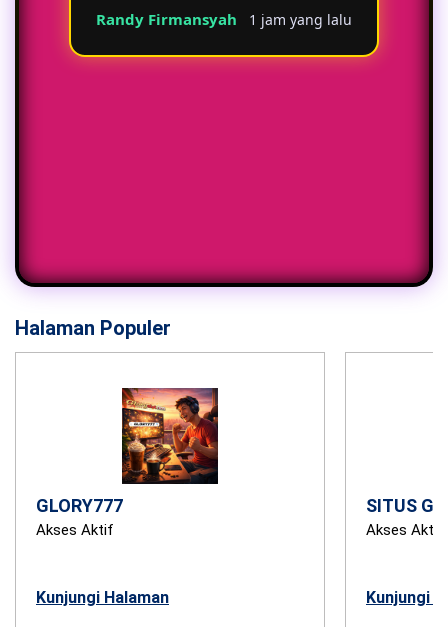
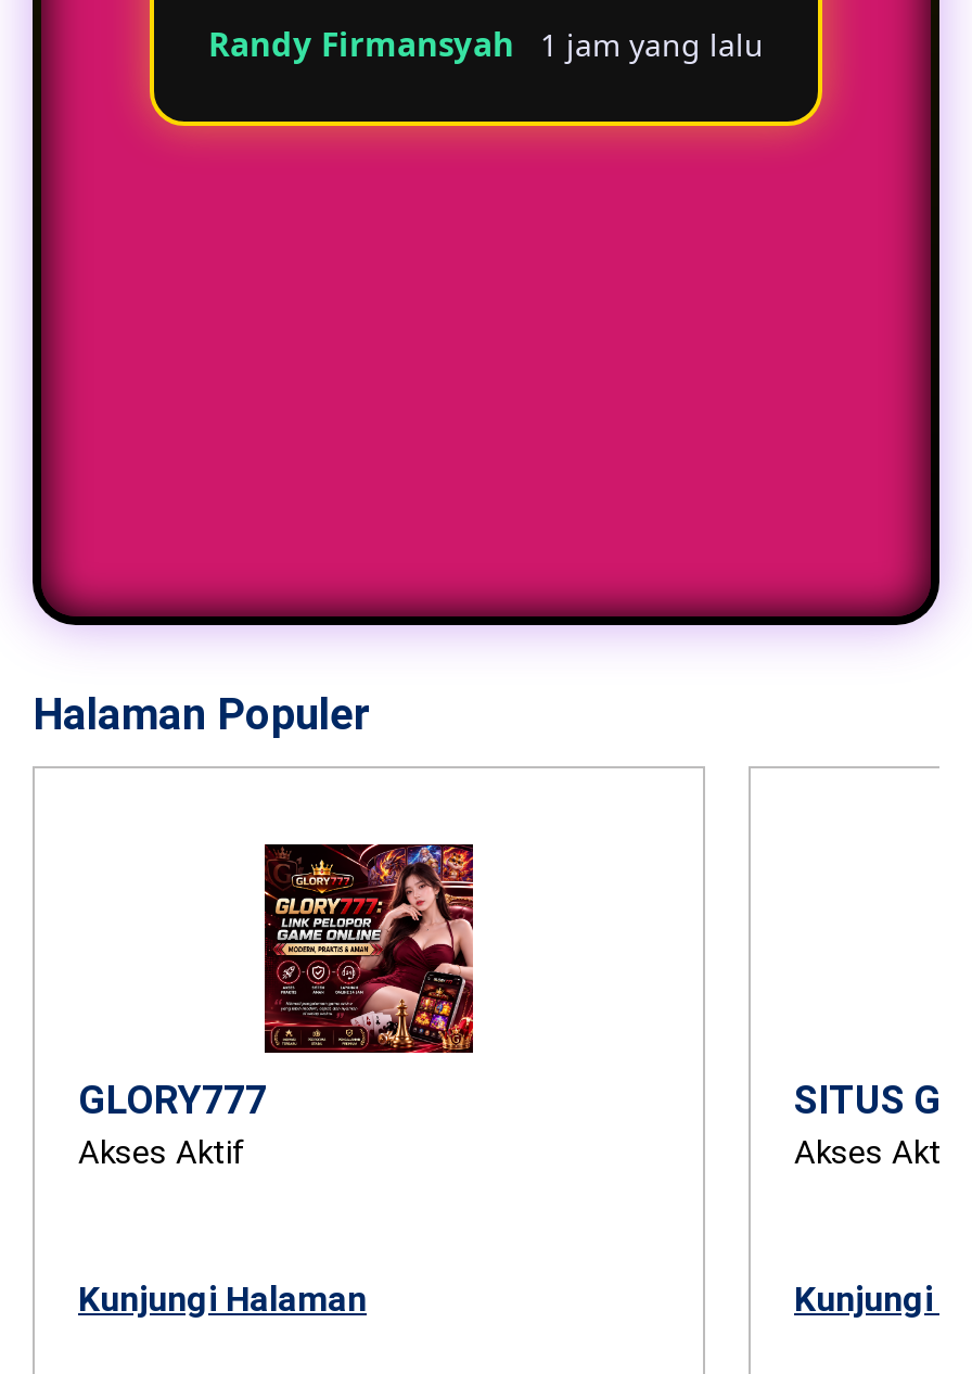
[121,387,219,485] [image] -> [263,842,475,1055] [image]

